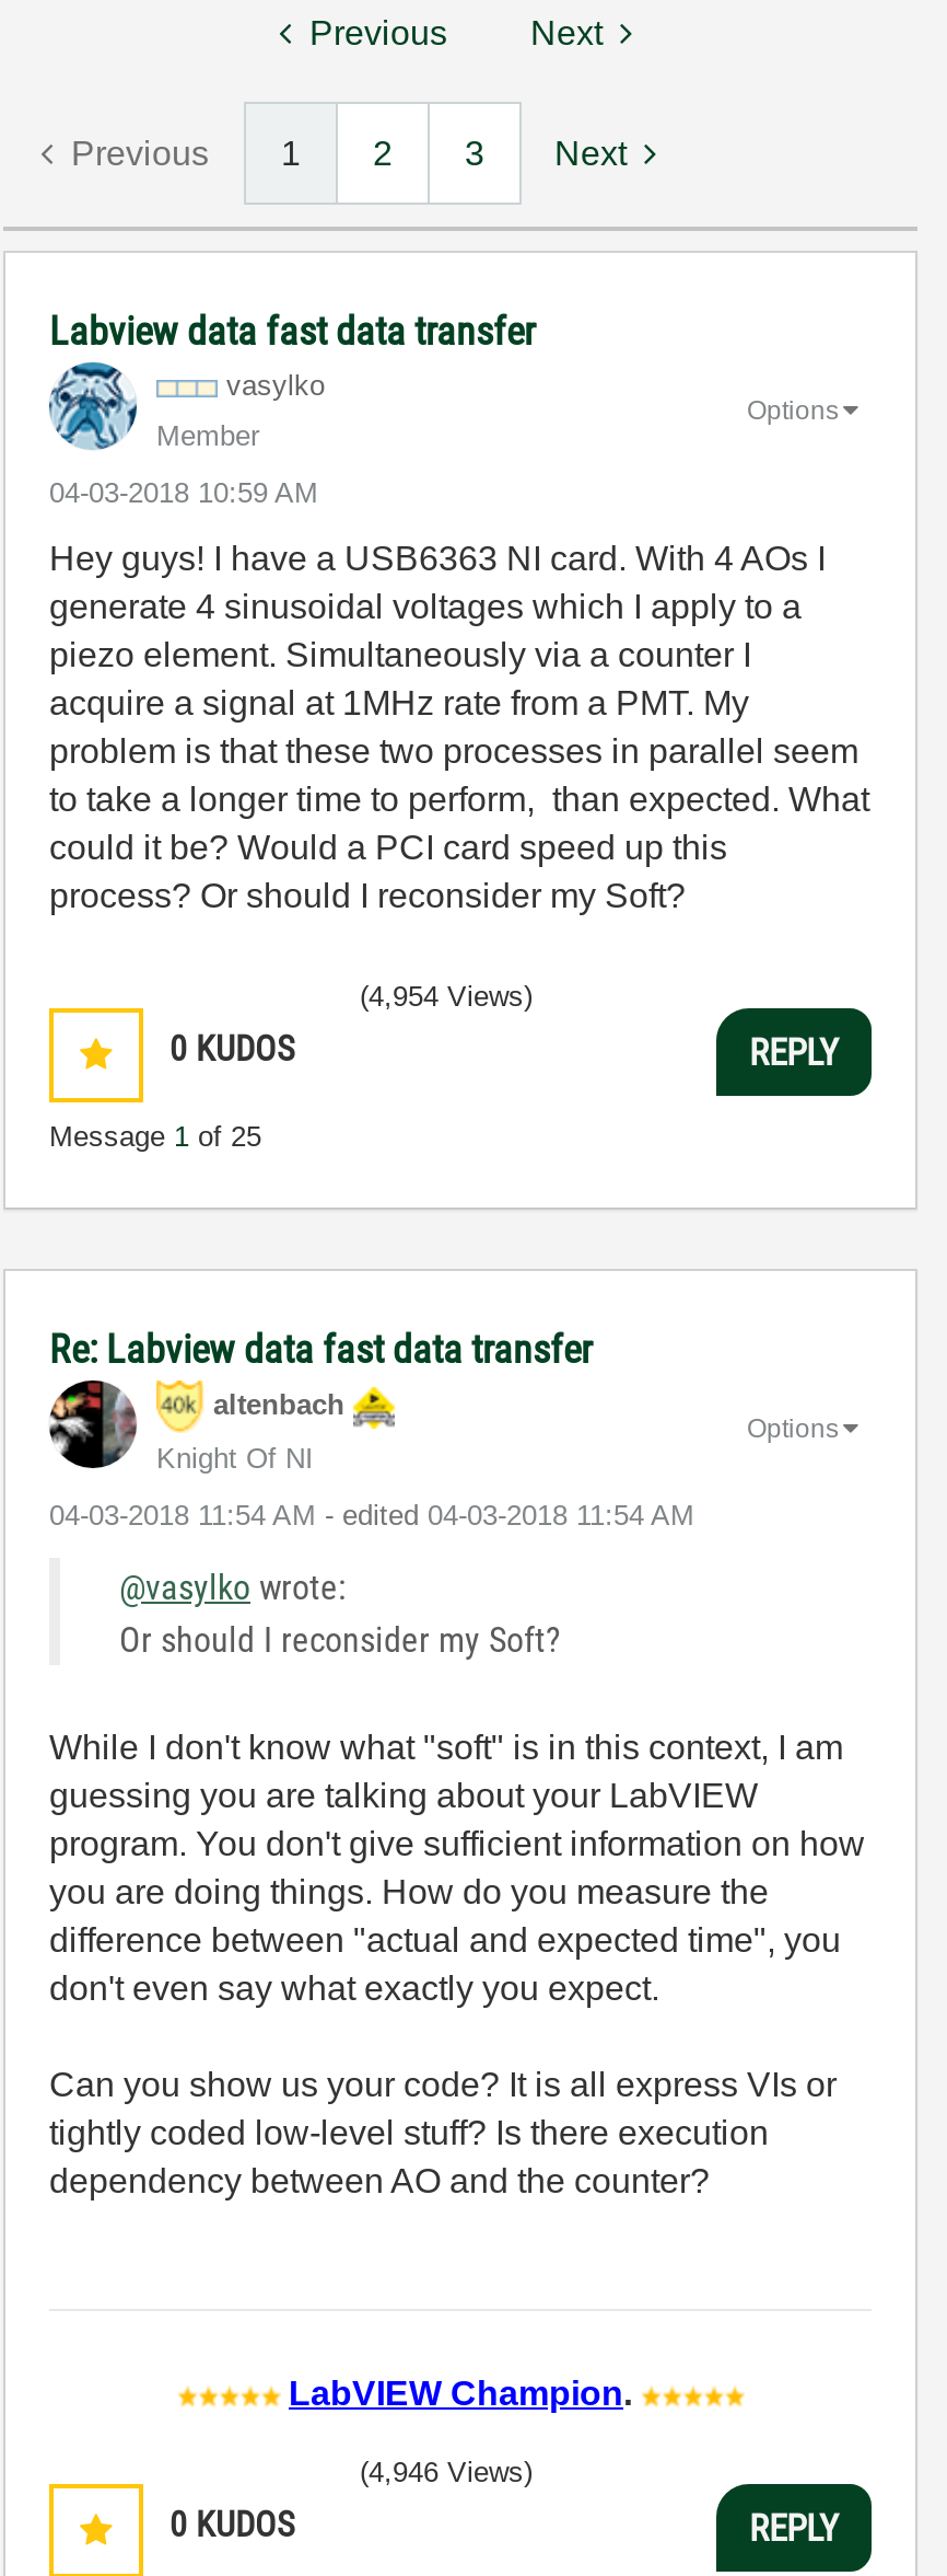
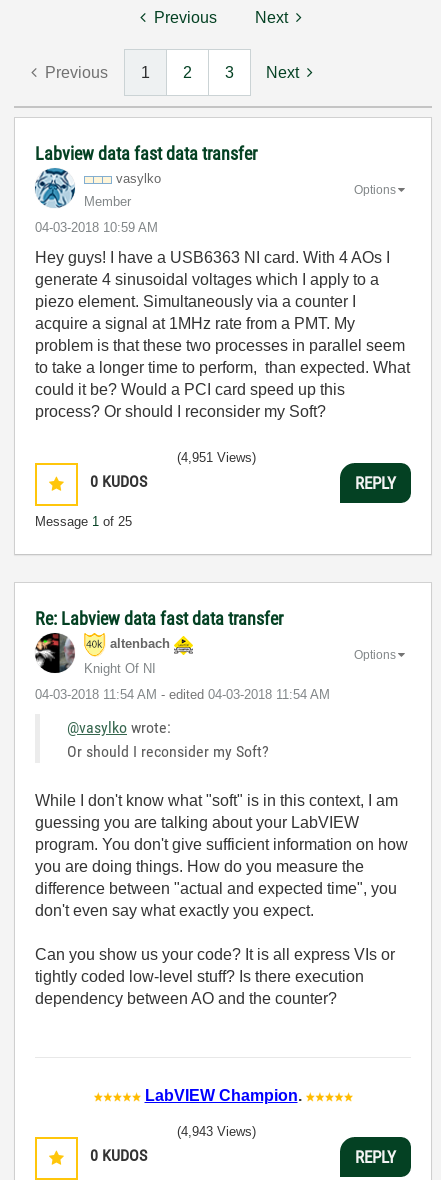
[360,980,533,1013] (4,954 Views) -> [177,450,256,465] (4,951 Views)
[360,2456,533,2488] (4,946 Views) -> [177,1124,256,1139] (4,943 Views)

